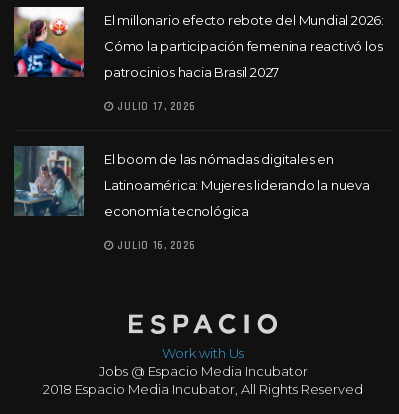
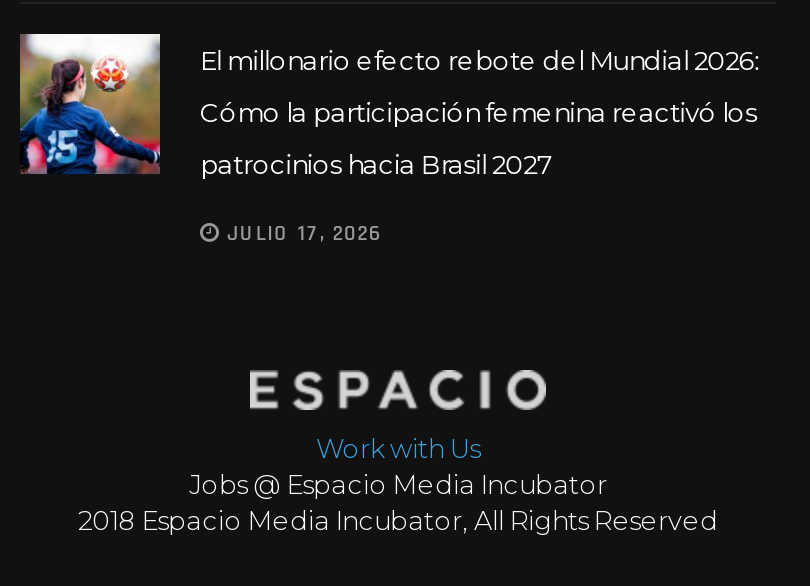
[13,145,370,253] [image] | El boom de las nómadas digitales en | Latinoamérica: Mujeres liderando la nueva | economía tecnológica | JULIO 16, 2026 -> none

